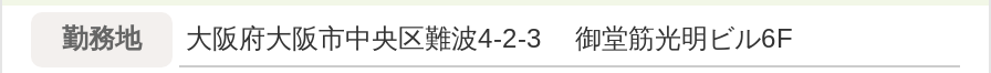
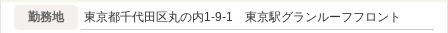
[186,23,792,54] 大阪府大阪市中央区難波4-2-3 御堂筋光明ビル6F -> [84,10,401,24] 東京都千代田区丸の内1-9-1 東京駅グランルーフフロント

